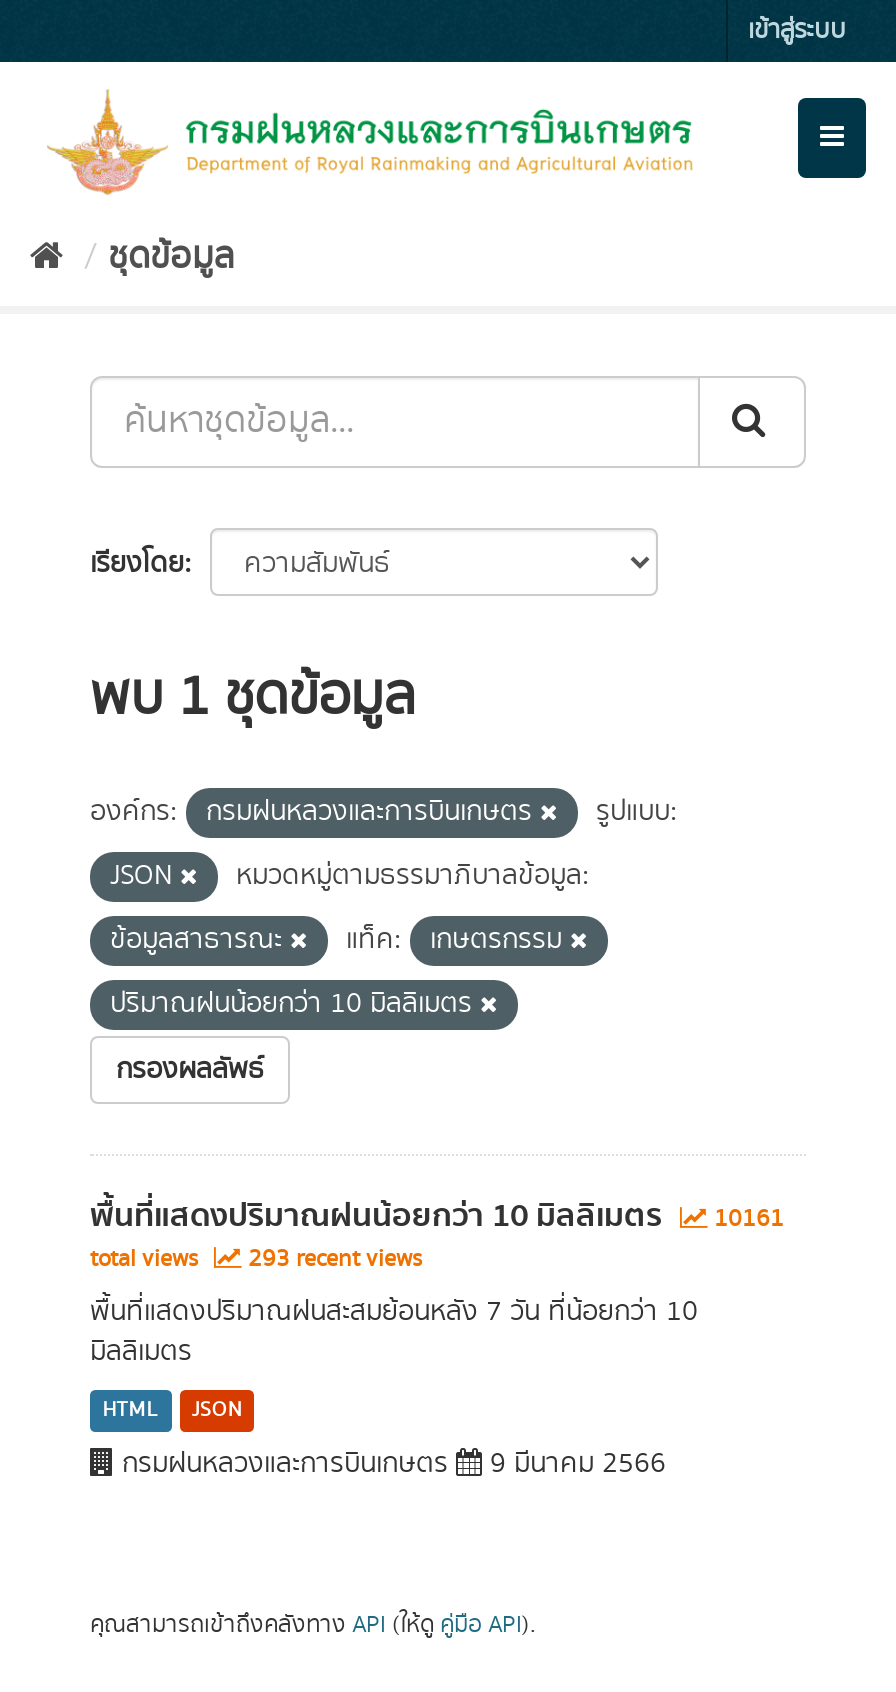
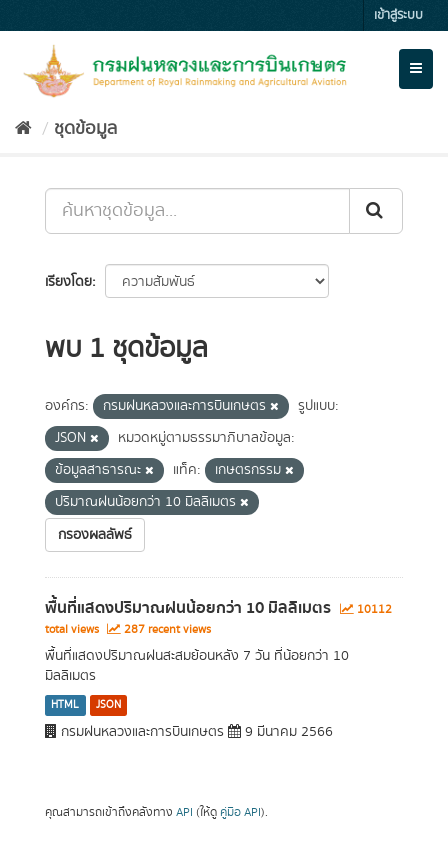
[90,1190,784,1242] พื้นที่แสดงปริมาณฝนน้อยกว่า 10 มิลลิเมตร 10161 -> [45,595,392,621] พื้นที่แสดงปริมาณฝนน้อยกว่า 10 มิลลิเมตร 10112
[90,1242,422,1276] total views 293 recent views -> [45,621,211,638] total views 287 recent views

